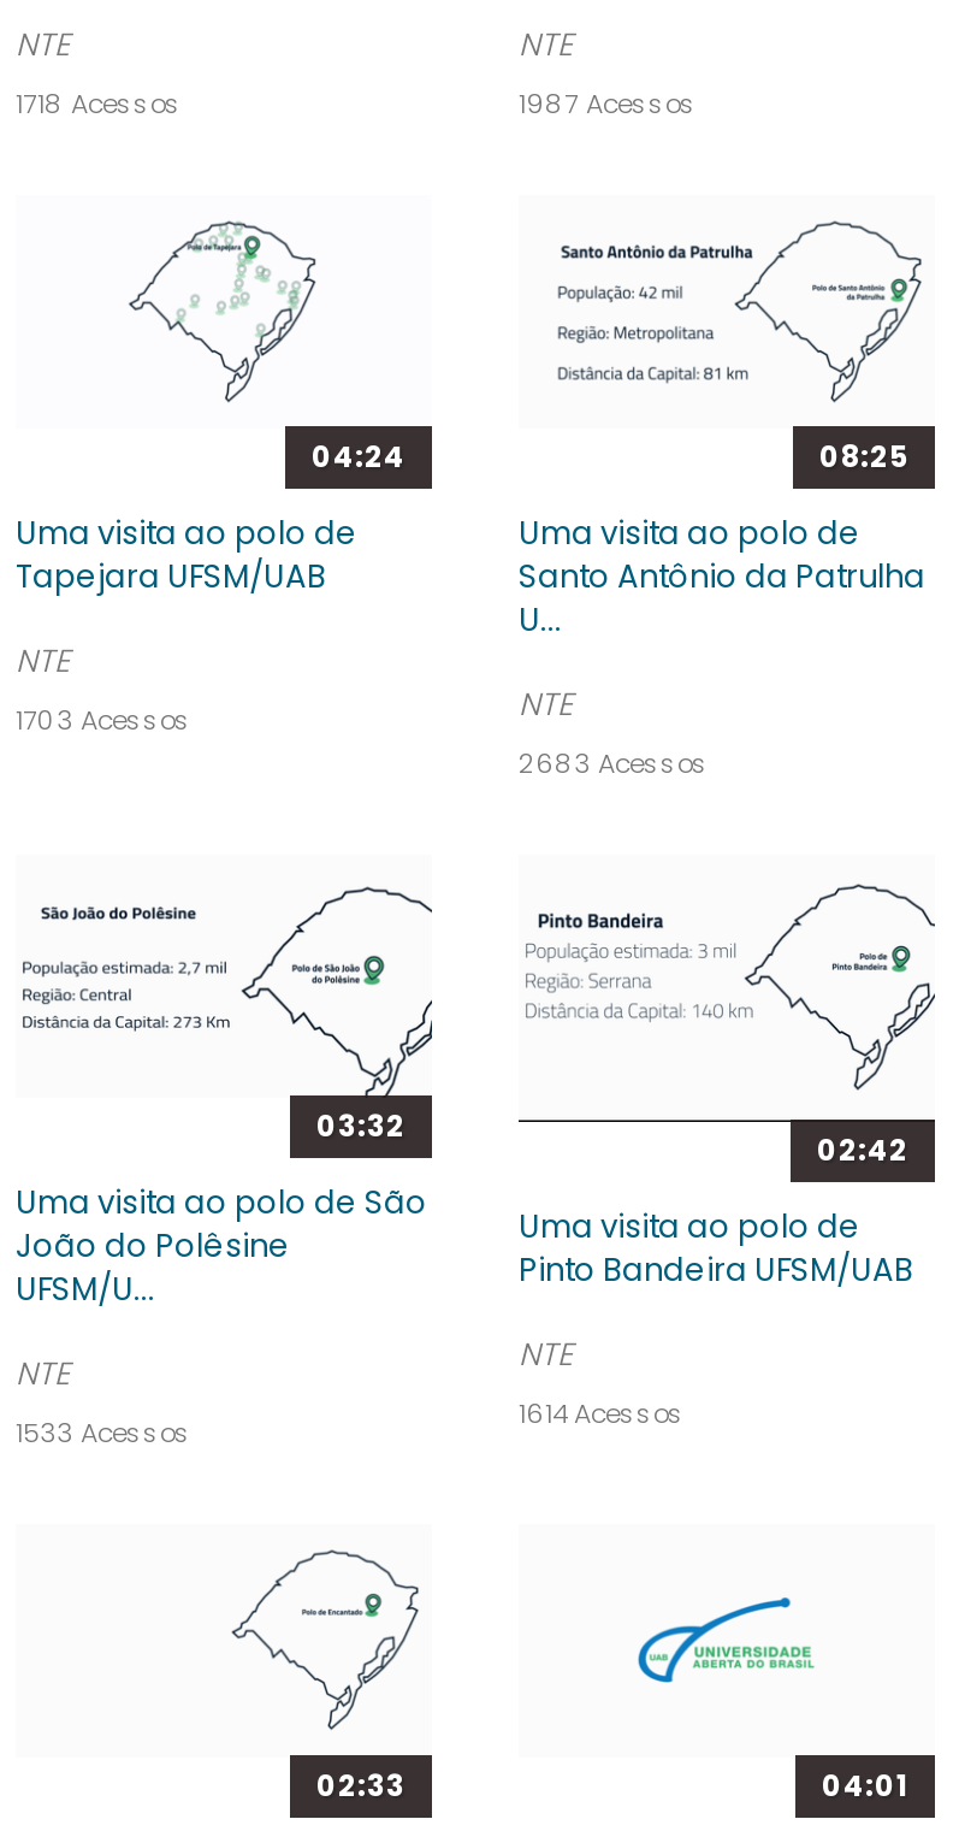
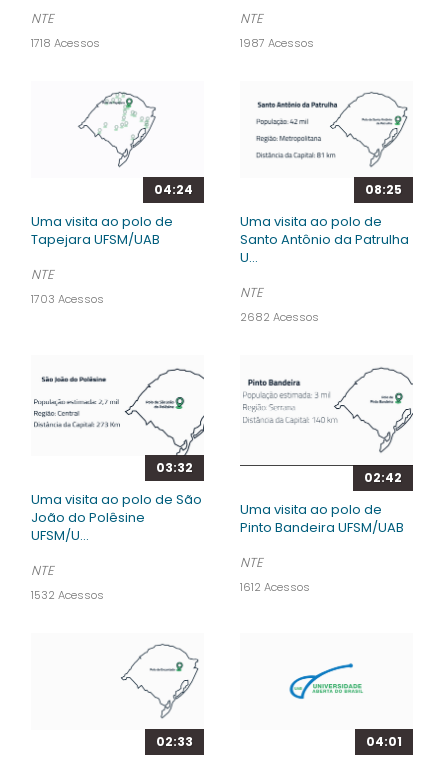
[519,745,709,783] 2683 Acessos -> [240,309,319,325] 2682 Acessos
[519,1395,685,1433] 1614 Acessos -> [240,579,310,595] 1612 Acessos
[16,1414,191,1453] 1533 Acessos -> [31,587,104,603] 1532 Acessos

